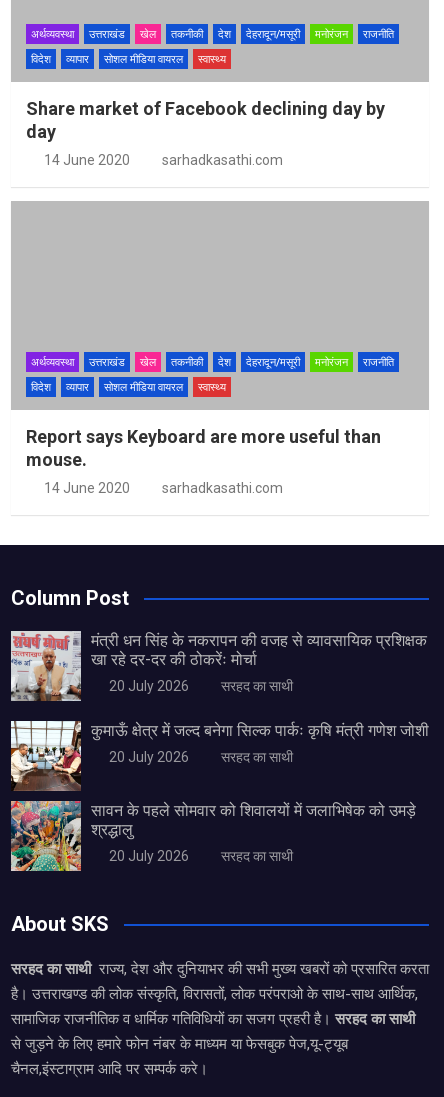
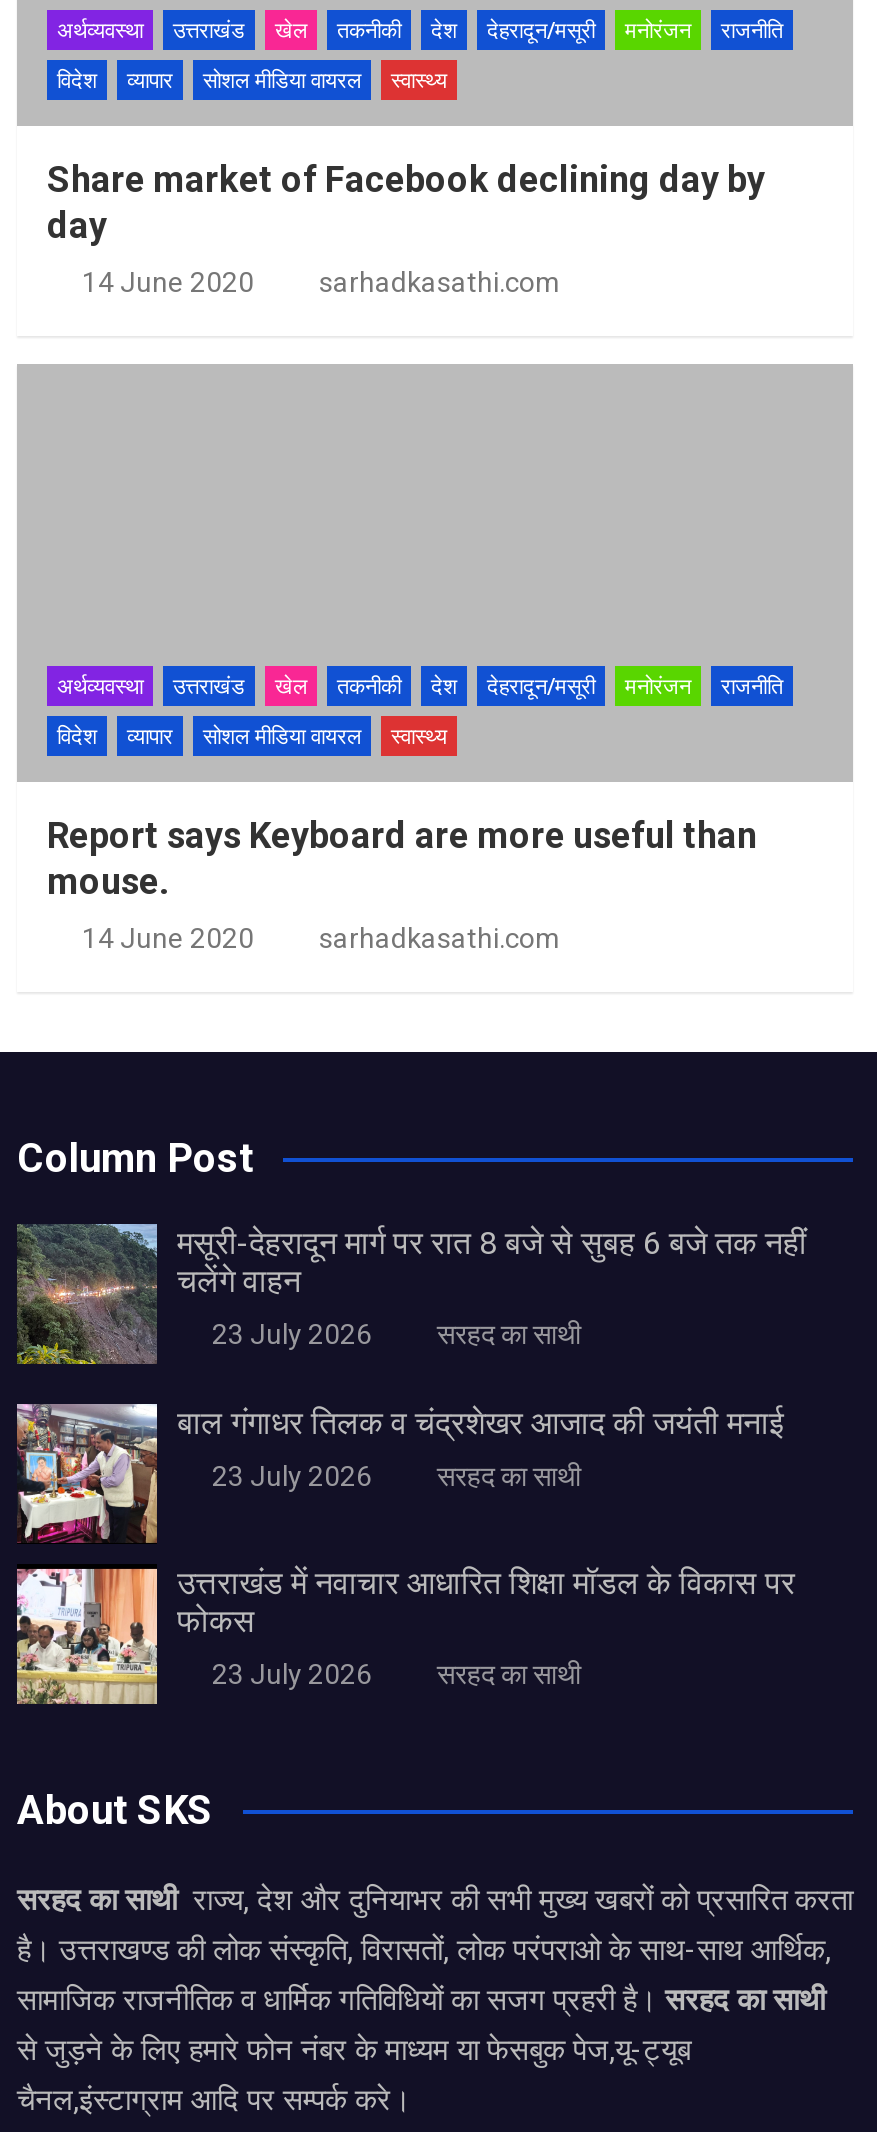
[10,630,427,702] [image] | मंत्री धन सिंह के नकरापन की वजह से व्यावसायिक प्रशिक्षक | खा रहे दर-दर की ठोकरेंः मोर्चा -> [17,1224,807,1364] [image] | मसूरी-देहरादून मार्ग पर रात 8 बजे से सुबह 6 बजे तक नहीं | चलेंगे वाहन
[108,678,188,694] 20 July 2026 -> [212,1319,372,1351] 23 July 2026
[10,720,429,792] [image] | कुमाऊँ क्षेत्र में जल्द बनेगा सिल्क पार्कः कृषि मंत्री गणेश जोशी -> [15,1402,783,1544] [image] | बाल गंगाधर तिलक व चंद्रशेखर आजाद की जयंती मनाई
[108,749,188,765] 20 July 2026 -> [212,1461,372,1493] 23 July 2026
[10,800,416,872] [image] | सावन के पहले सोमवार को शिवालयों में जलाभिषेक को उमड़े | श्रद्धालु -> [15,1564,795,1706] [image] | उत्तराखंड में नवाचार आधारित शिक्षा मॉडल के विकास पर | फोकस
[108,848,188,864] 20 July 2026 -> [212,1659,372,1691] 23 July 2026

